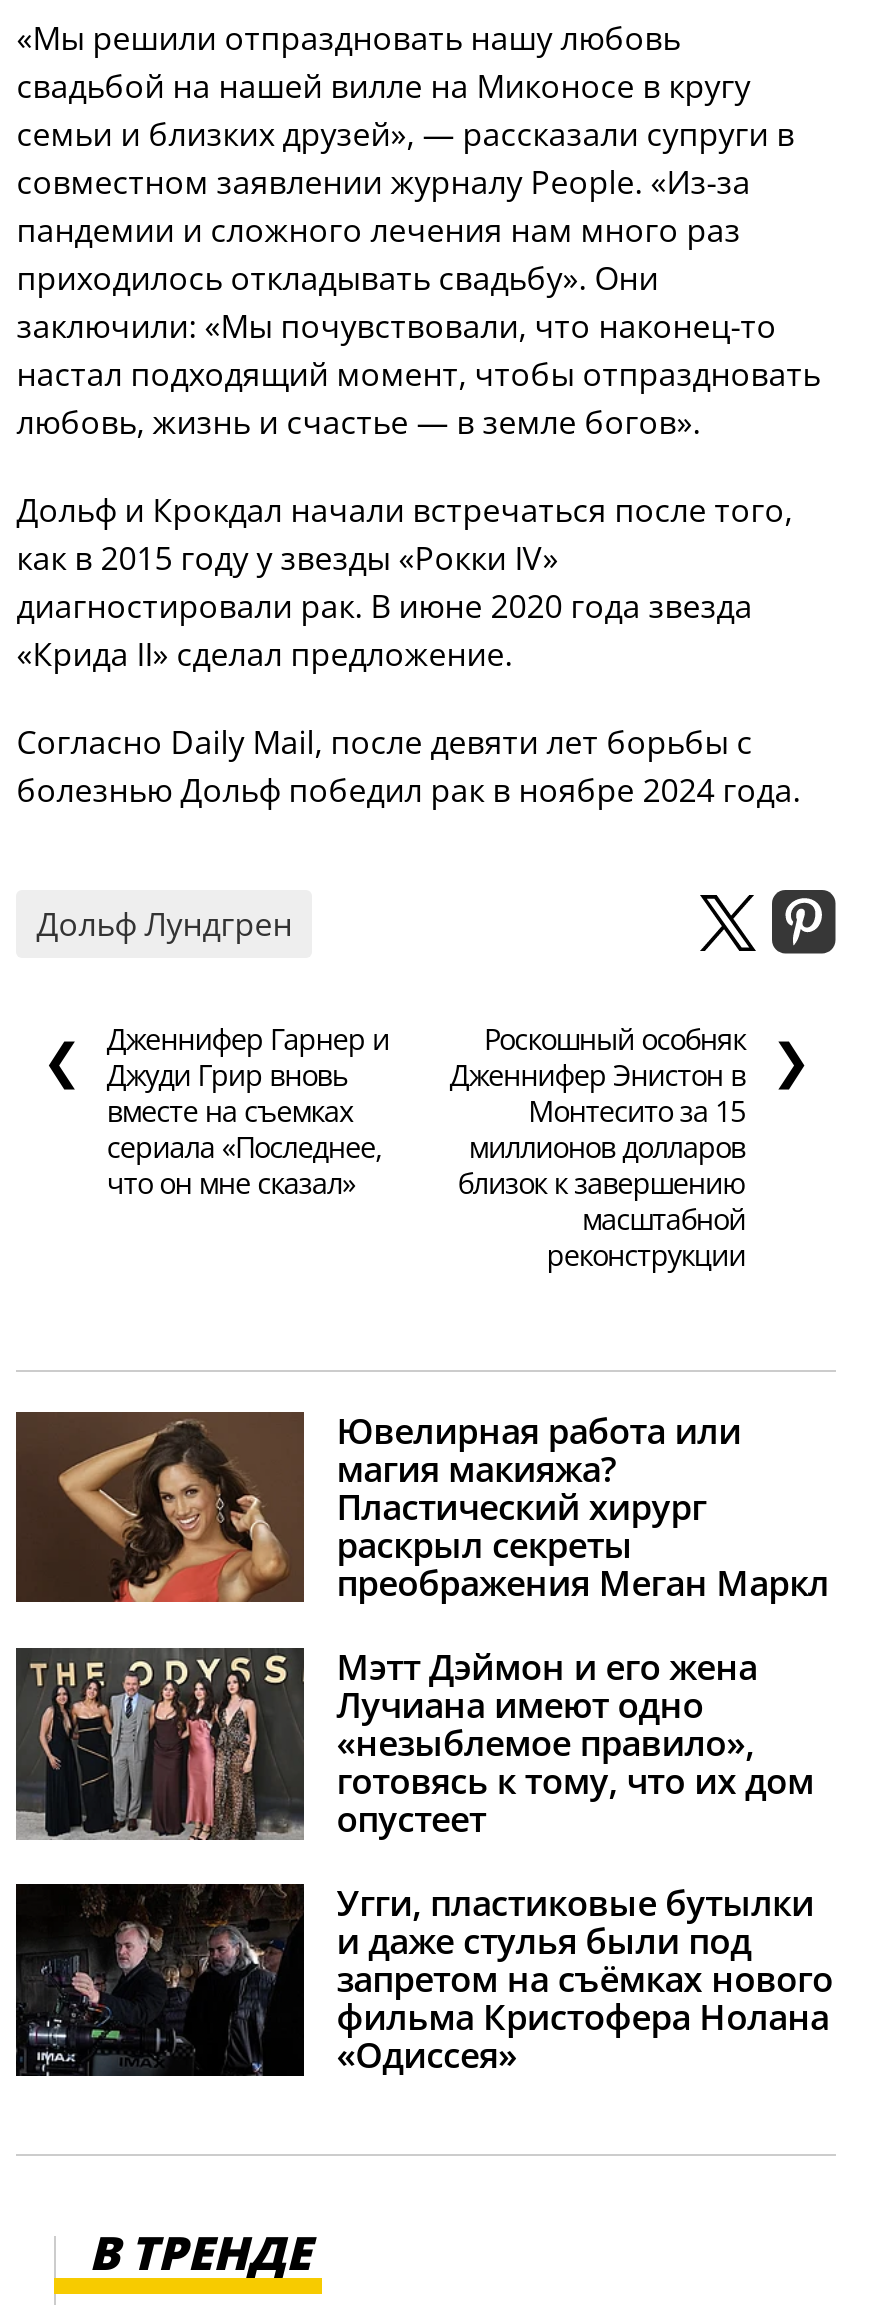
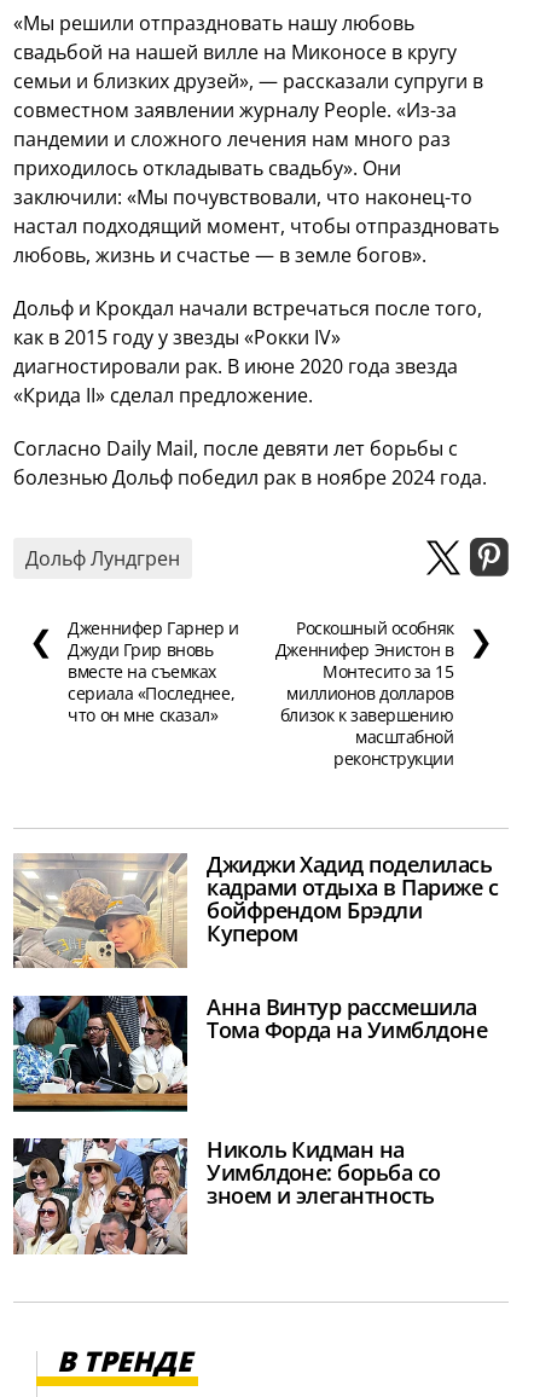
[14,1405,829,1605] [image] | Ювелирная работа или | магия макияжа? | Пластический хирург | раскрыл секреты | преображения Меган Маркл -> [13,849,498,969] [image] | Джиджи Хадид поделилась | кадрами отдыха в Париже с | бойфрендом Брэдли | Купером
[14,1642,814,1842] [image] | Мэтт Дэймон и его жена | Лучиана имеют одно | «незыблемое правило», | готовясь к тому, что их дом | опустеет -> [12,992,487,1113] [image] | Анна Винтур рассмешила | Тома Форда на Уимблдоне
[14,1879,833,2079] [image] | Угги, пластиковые бутылки | и даже стулья были под | запретом на съёмках нового | фильма Кристофера Нолана | «Одиссея» -> [12,1135,440,1256] [image] | Николь Кидман на | Уимблдоне: борьба со | зноем и элегантность

